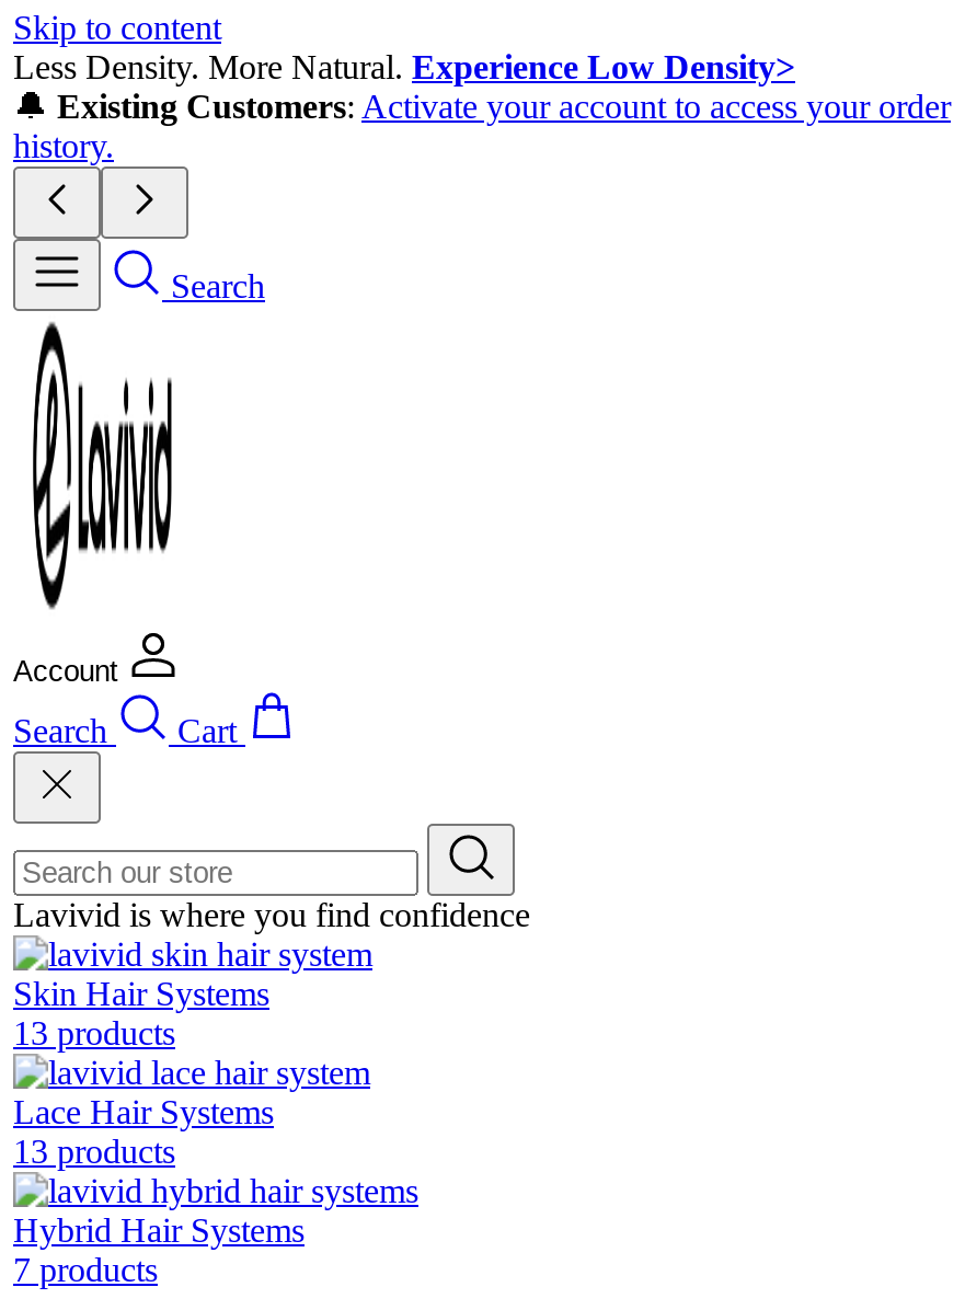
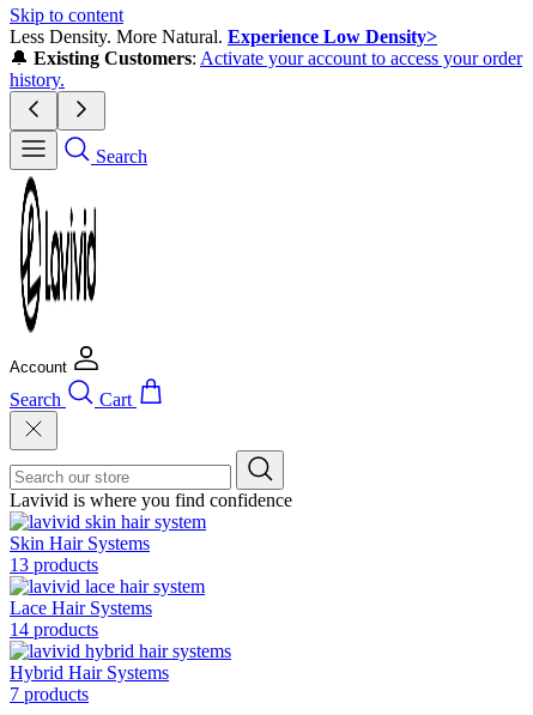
[13,1133,175,1170] 13 products -> [10,619,98,640] 14 products

